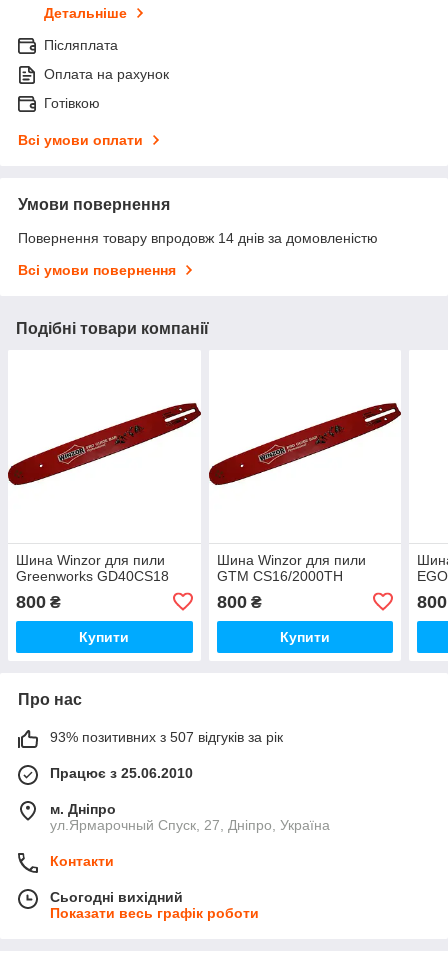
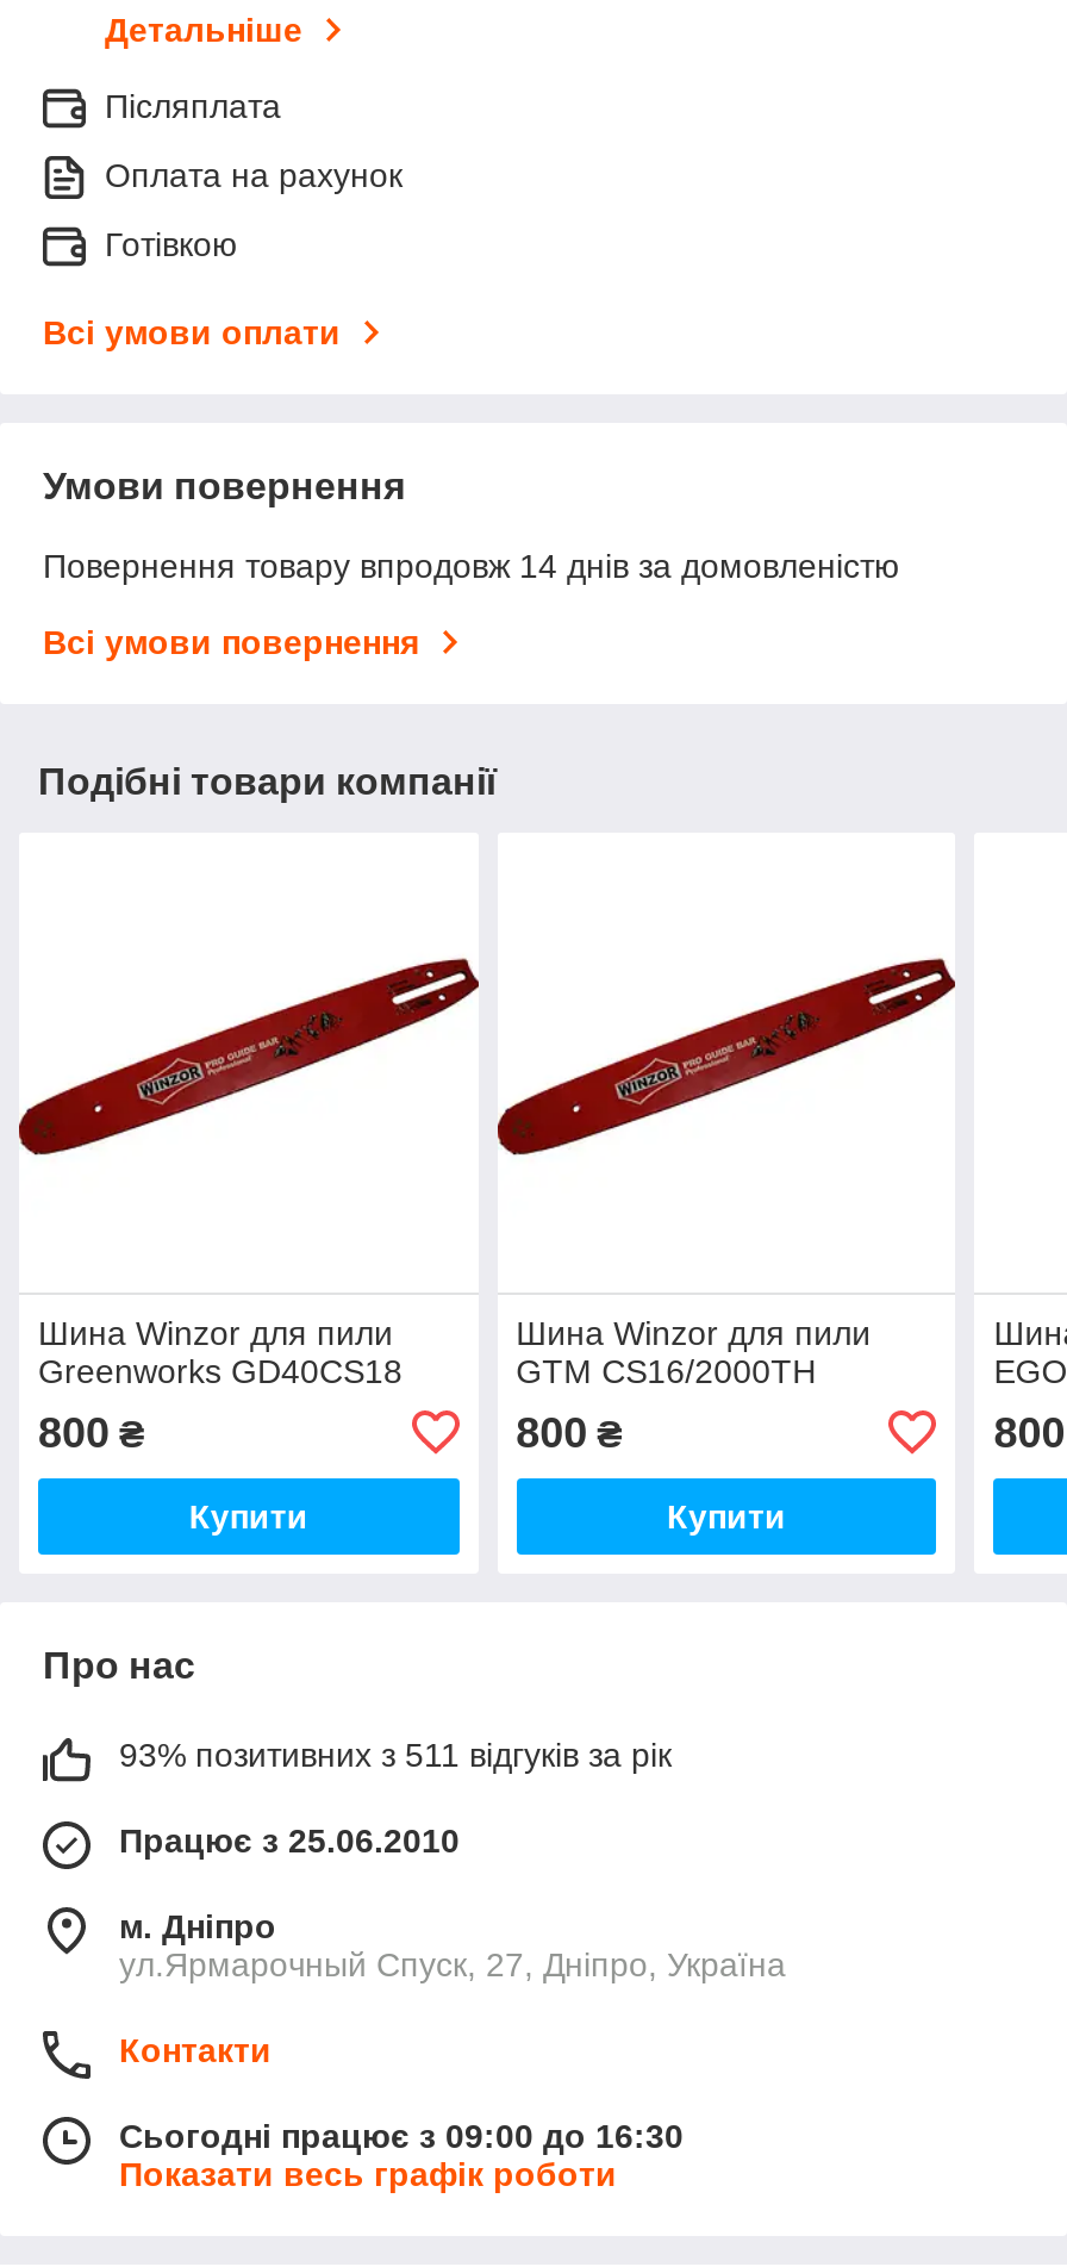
[50,729,283,745] 93% позитивних з 507 відгуків за рік -> [119,1735,672,1773] 93% позитивних з 511 відгуків за рік
[50,889,183,905] Сьогодні вихідний -> [119,2116,684,2155] Сьогодні працює з 09:00 до 16:30

